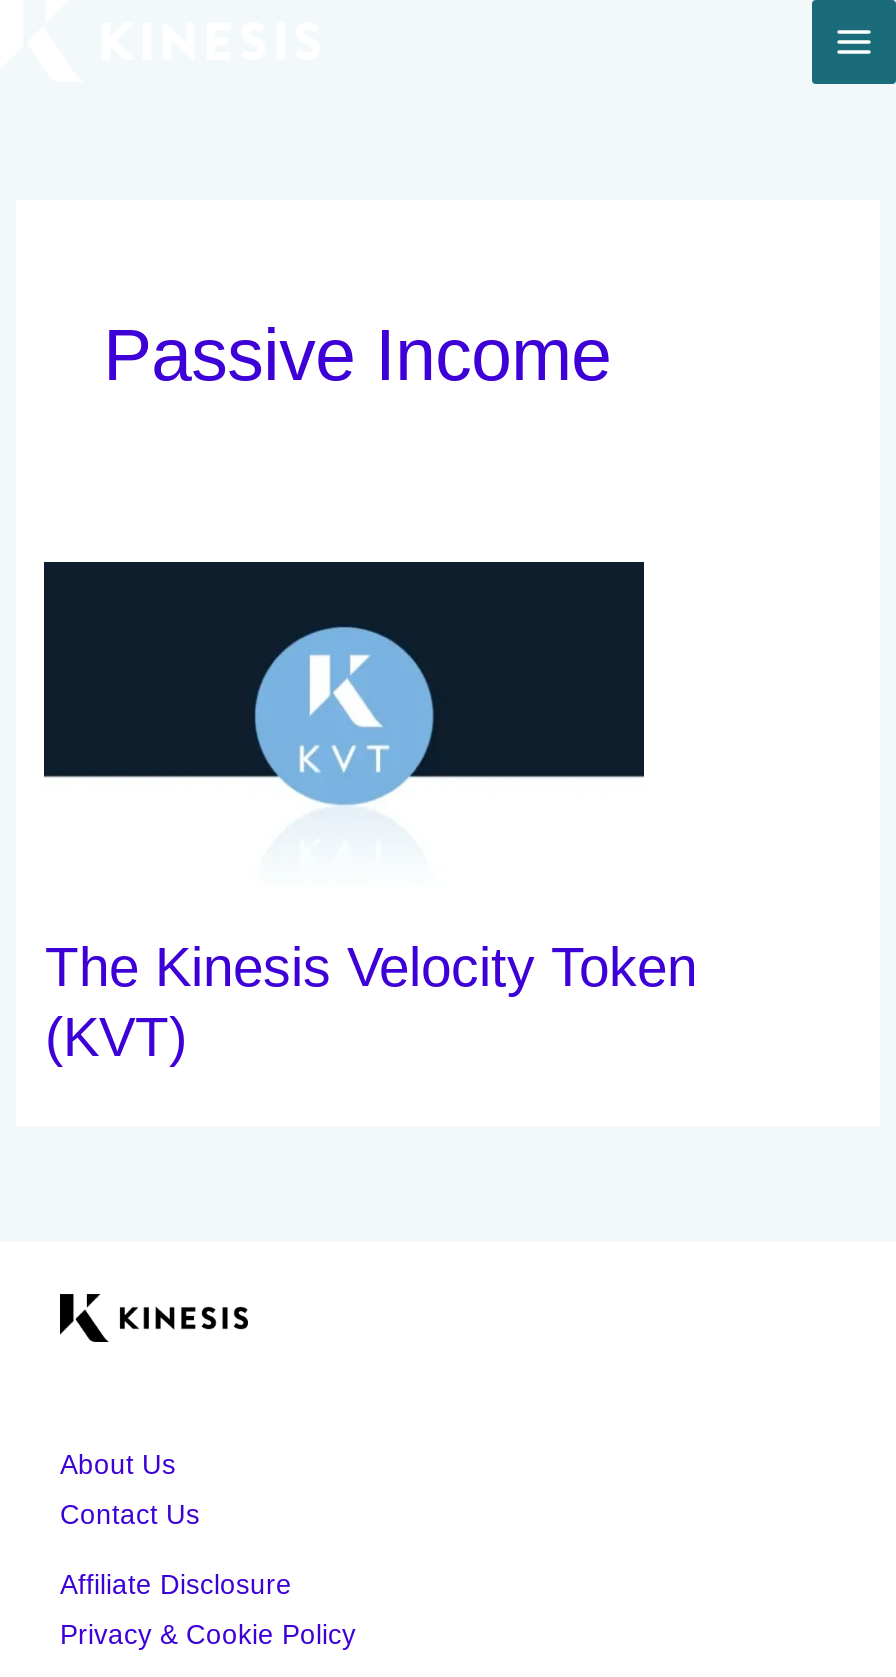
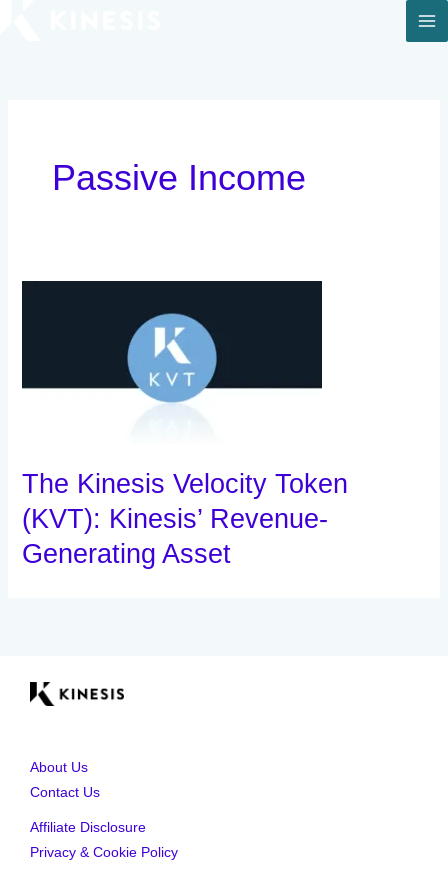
[45,1005,187,1067] (KVT) -> [22,502,328,568] (KVT): Kinesis’ Revenue- | Generating Asset

